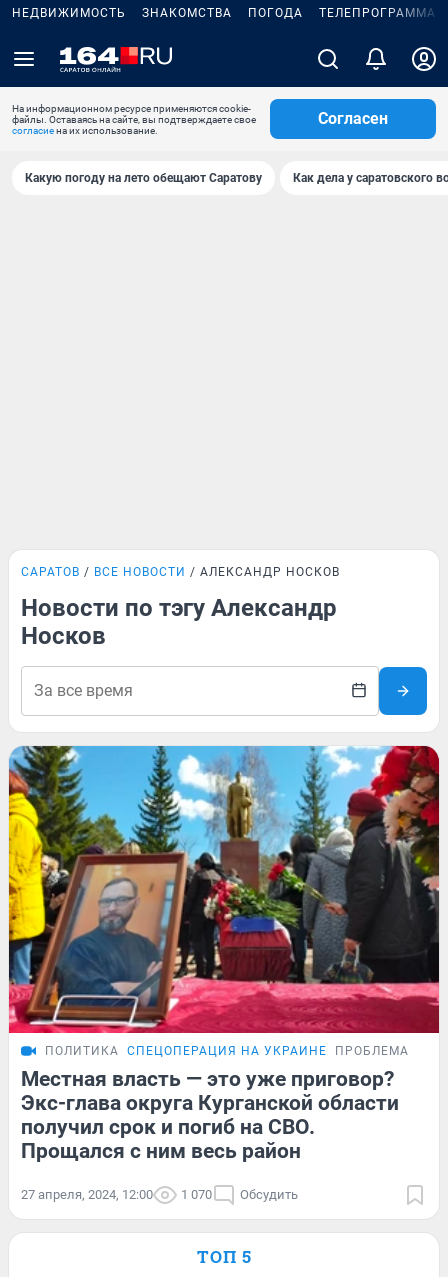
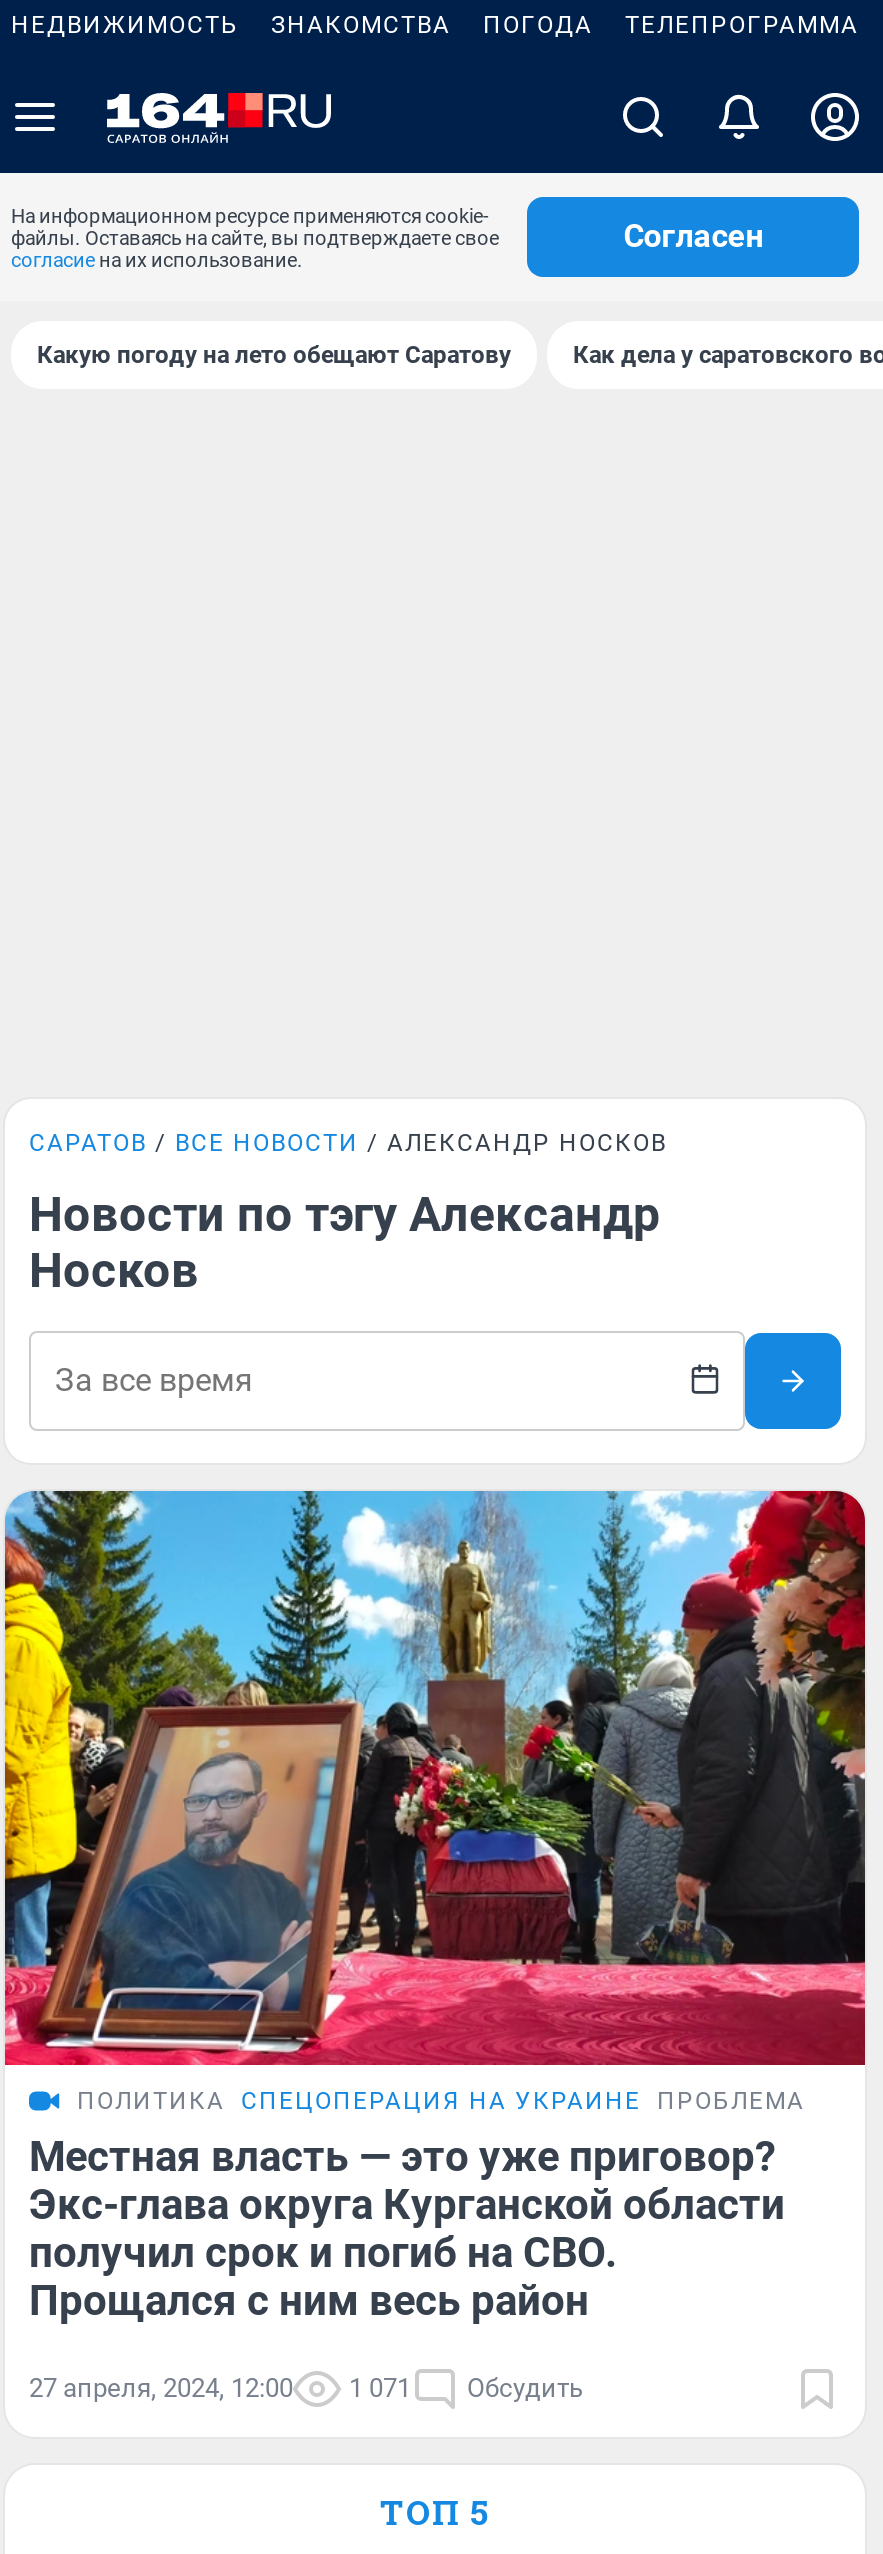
[21,1187,298,1202] 27 апреля, 2024, 12:00 1 070 Обсудить -> [29,2372,583,2402] 27 апреля, 2024, 12:00 1 071 Обсудить

